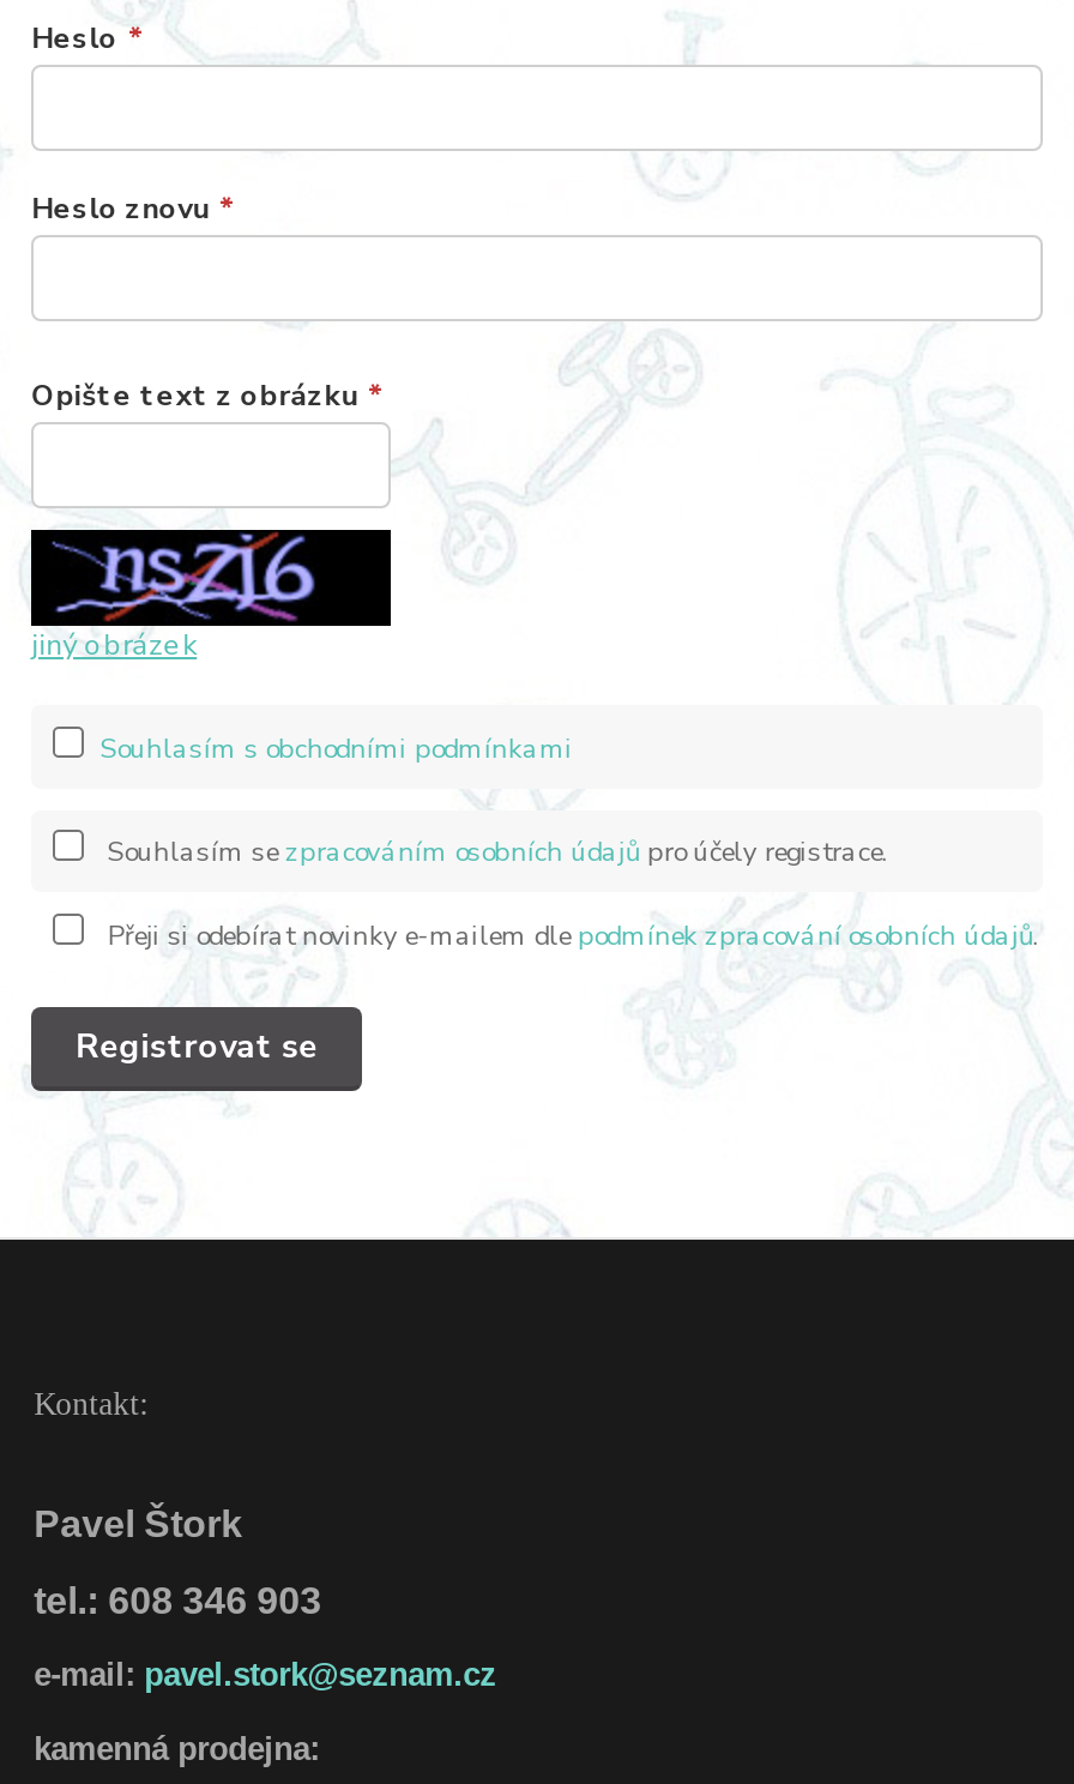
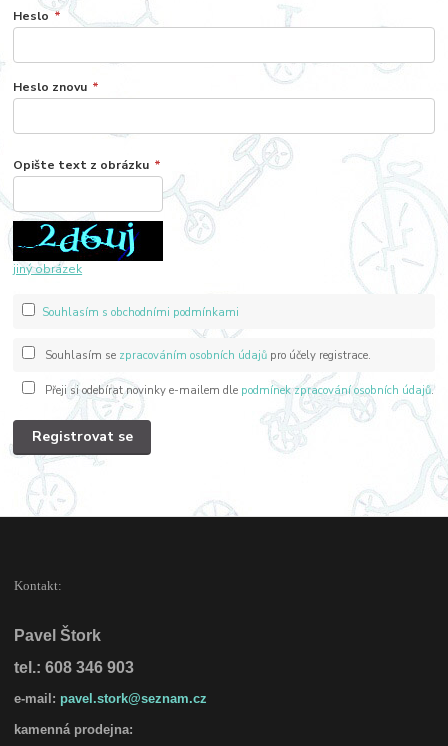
[46,530,331,623] [image] -> [17,221,140,261] [image]

